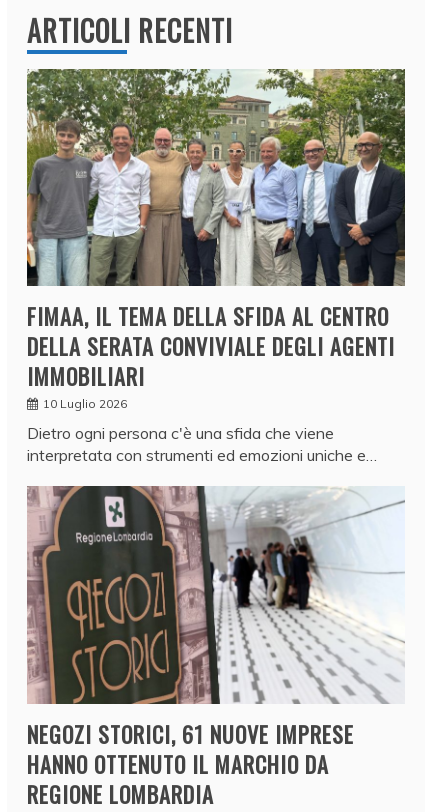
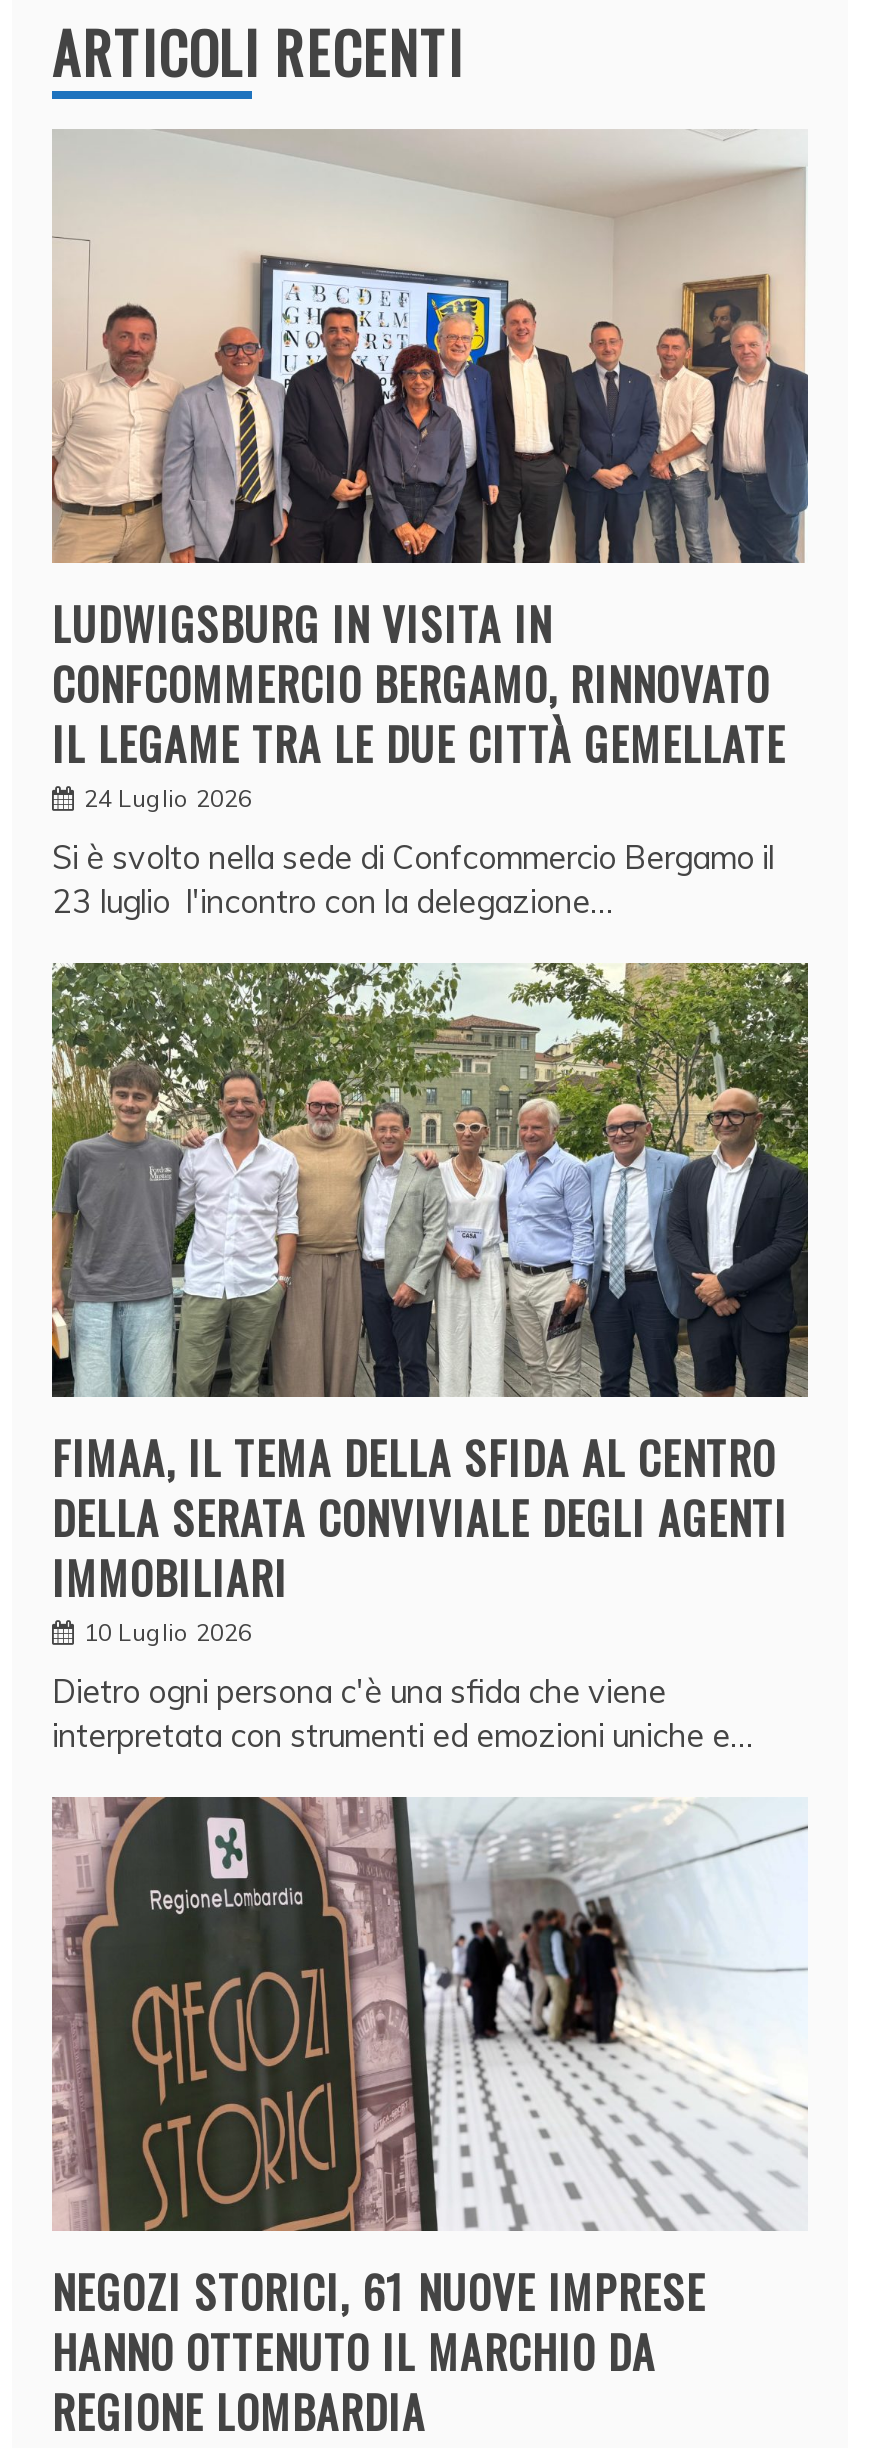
none -> [52,129,810,921] [image] | LUDWIGSBURG IN VISITA IN | CONFCOMMERCIO BERGAMO, RINNOVATO | IL LEGAME TRA LE DUE CITTÀ GEMELLATE | 24 Luglio 2026 | Si è svolto nella sede di Confcommercio Bergamo il | 23 luglio l'incontro con la delegazione…

